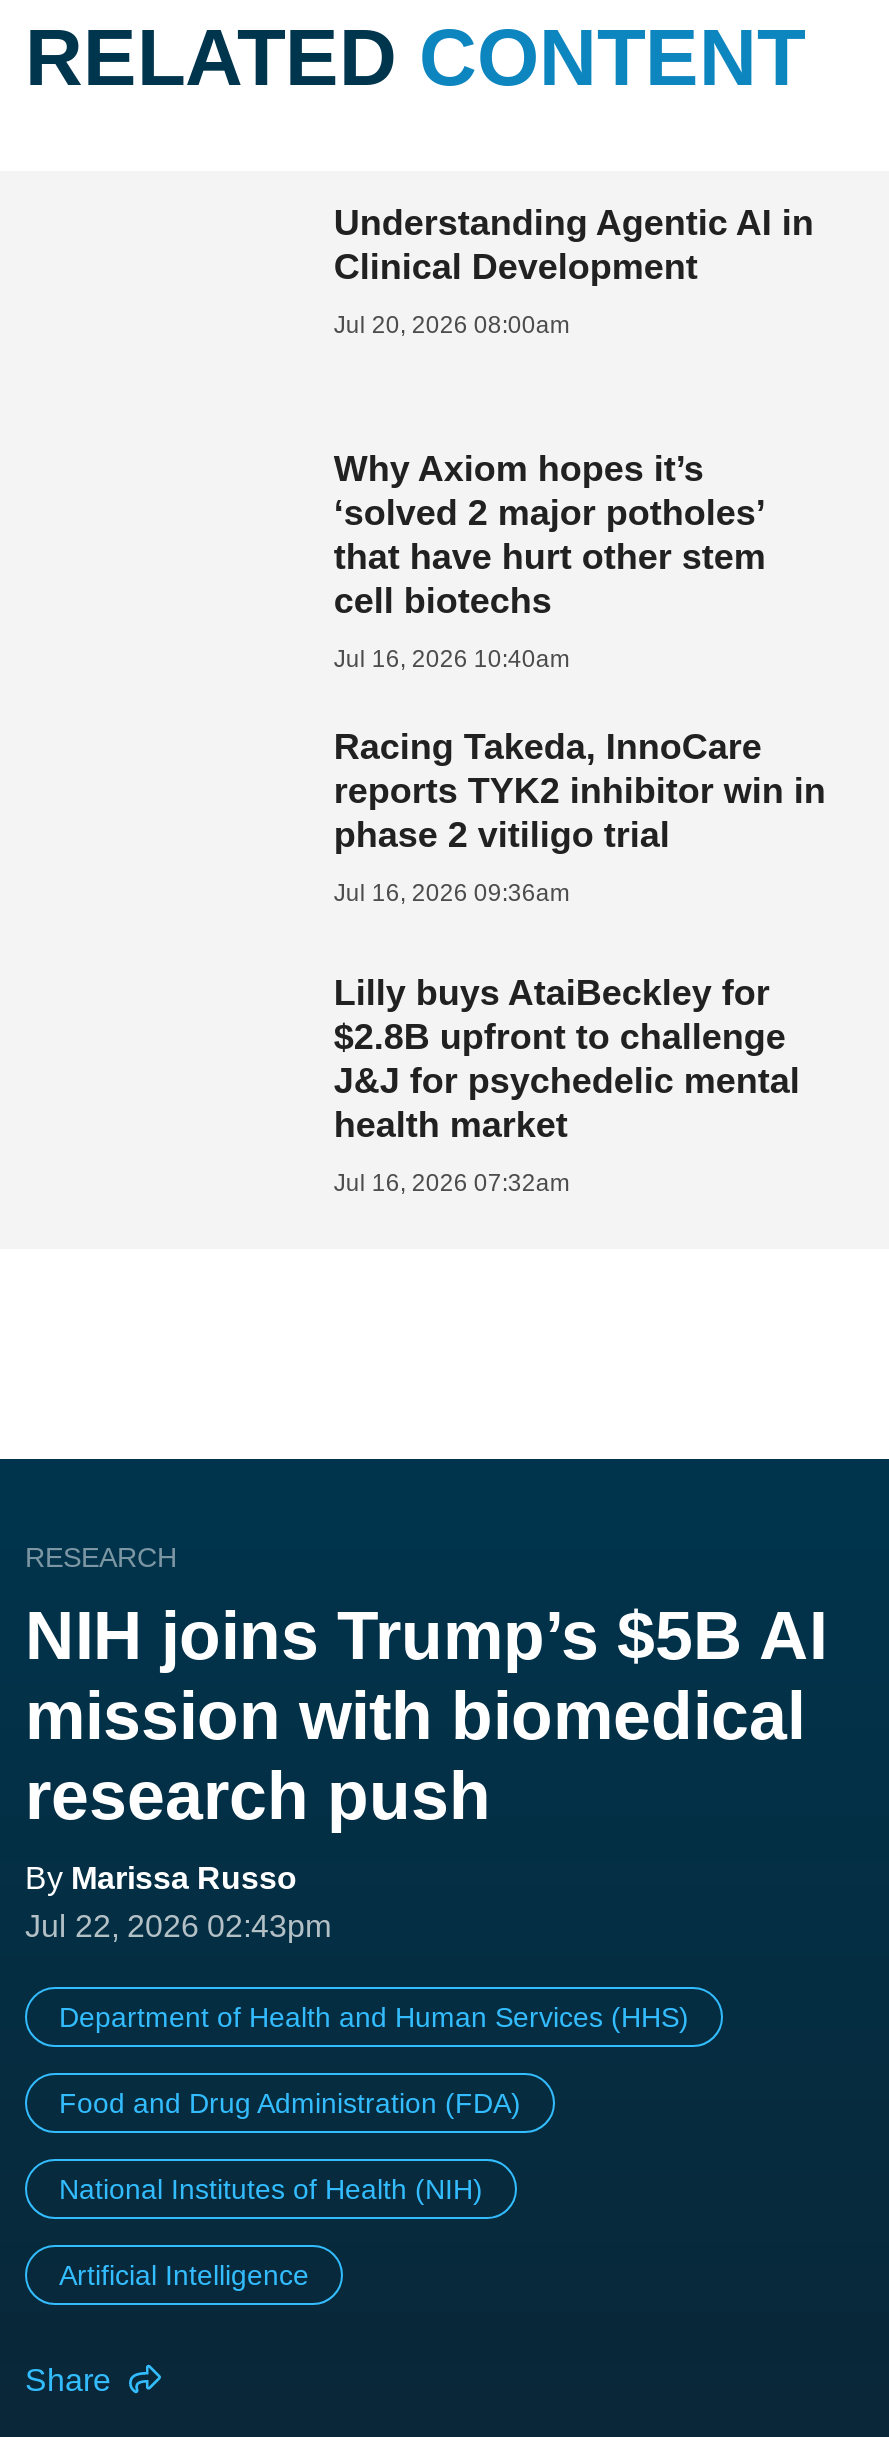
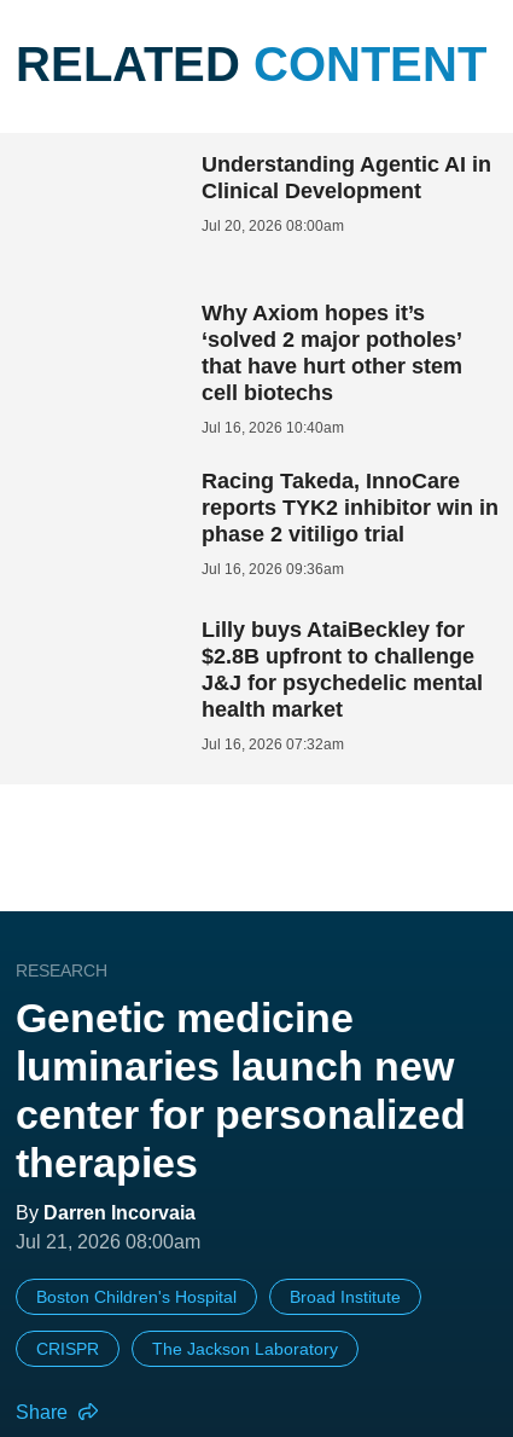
[25,1596,827,2290] NIH joins Trump’s $5B AI | mission with biomedical | research push | By Marissa Russo | Jul 22, 2026 02:43pm | Department of Health and Human Services (HHS) | Food and Drug Administration (FDA) | National Institutes of Health (NIH) | Artificial Intelligence -> [16,994,466,1358] Genetic medicine | luminaries launch new | center for personalized | therapies | By Darren Incorvaia | Jul 21, 2026 08:00am | Boston Children's Hospital | Broad Institute | CRISPR | The Jackson Laboratory

